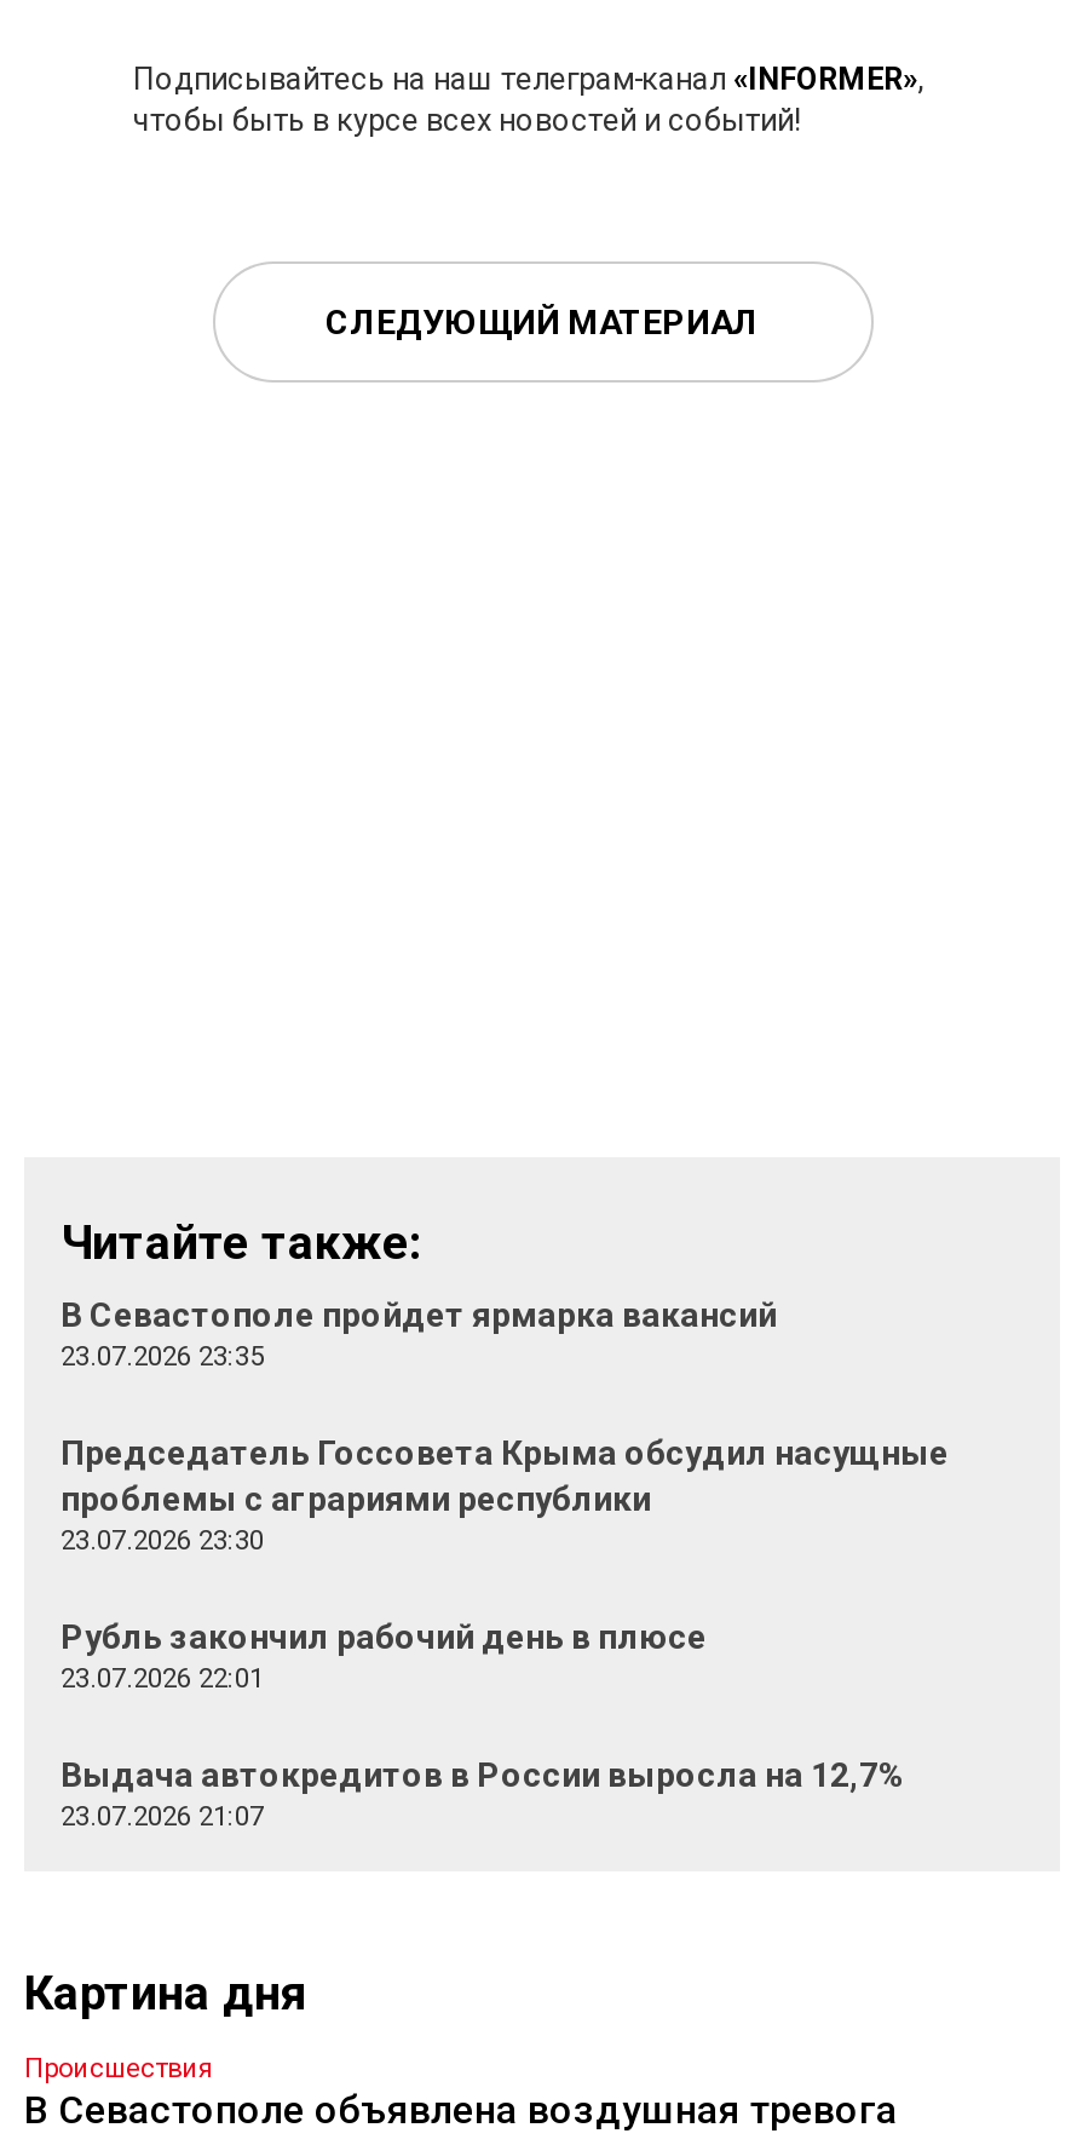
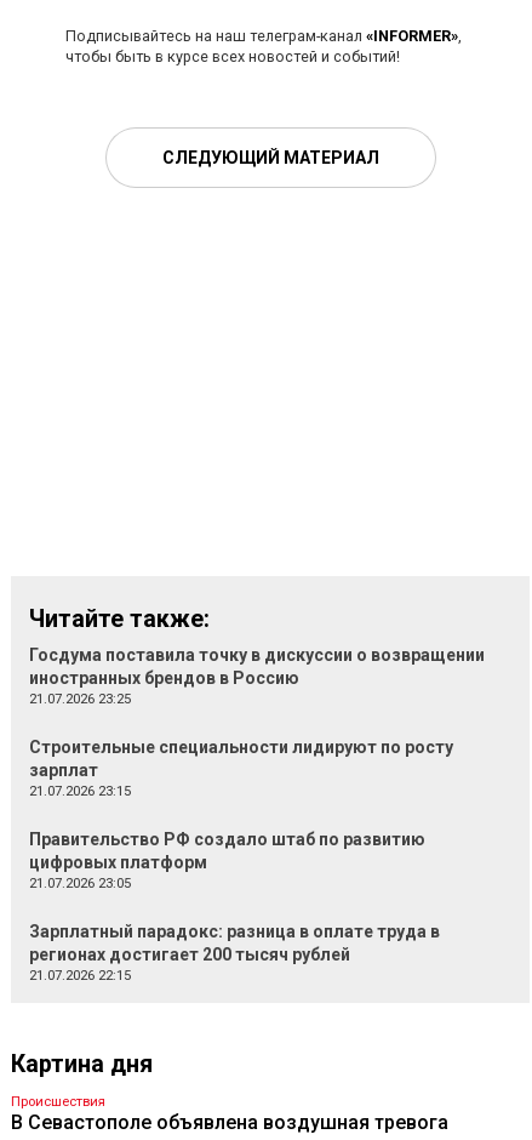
[61,1295,777,1373] В Севастополе пройдет ярмарка вакансий | 23.07.2026 23:35 -> [29,645,485,707] Госдума поставила точку в дискуссии о возвращении | иностранных брендов в Россию | 21.07.2026 23:25
[61,1433,949,1557] Председатель Госсовета Крыма обсудил насущные | проблемы с аграриями республики | 23.07.2026 23:30 -> [29,737,453,799] Строительные специальности лидируют по росту | зарплат | 21.07.2026 23:15
[61,1617,707,1695] Рубль закончил рабочий день в плюсе | 23.07.2026 22:01 -> [29,830,425,891] Правительство РФ создало штаб по развитию | цифровых платформ | 21.07.2026 23:05
[61,1755,905,1833] Выдача автокредитов в России выросла на 12,7% | 23.07.2026 21:07 -> [29,922,440,984] Зарплатный парадокс: разница в оплате труда в | регионах достигает 200 тысяч рублей | 21.07.2026 22:15

